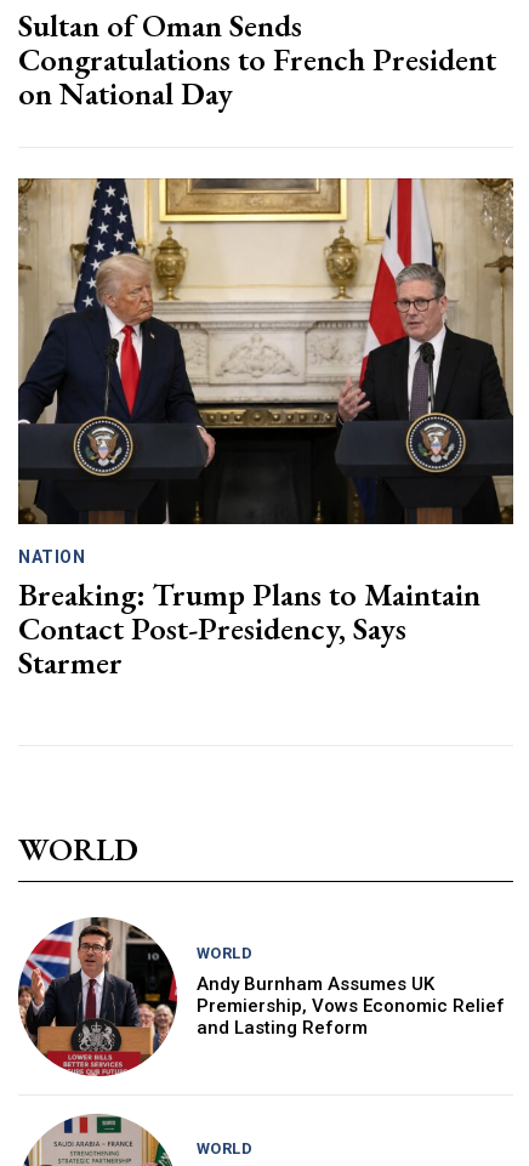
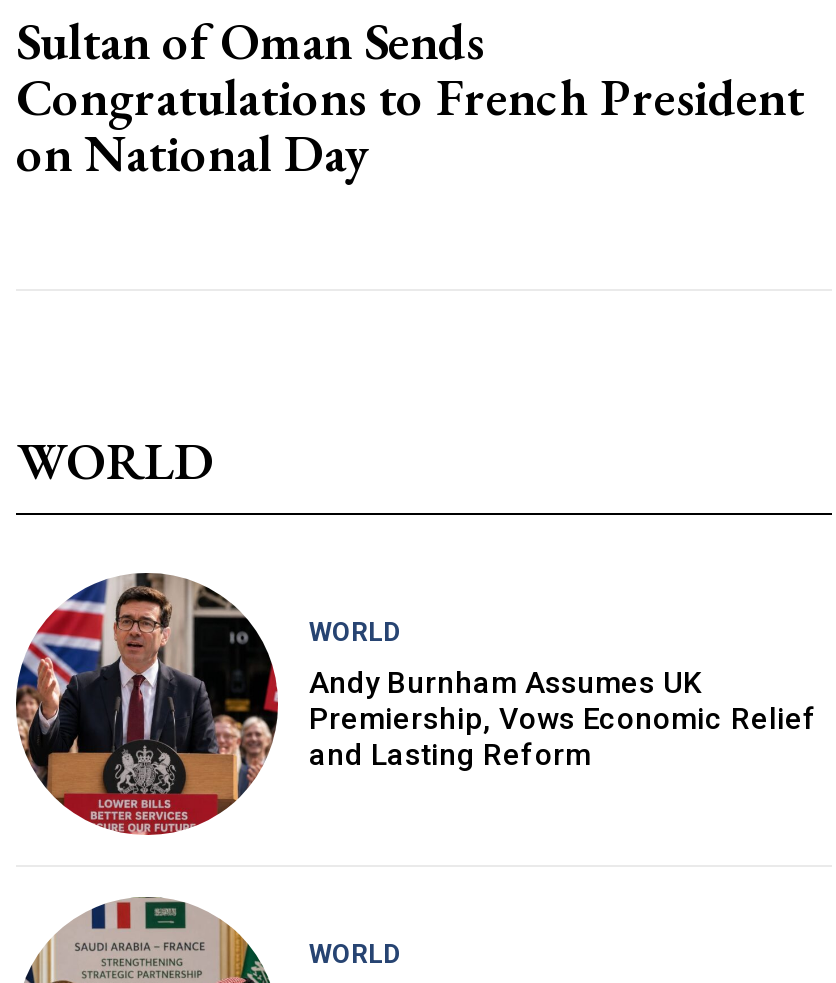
[17,177,514,683] [image] | NATION | Breaking: Trump Plans to Maintain | Contact Post-Presidency, Says | Starmer -> none

